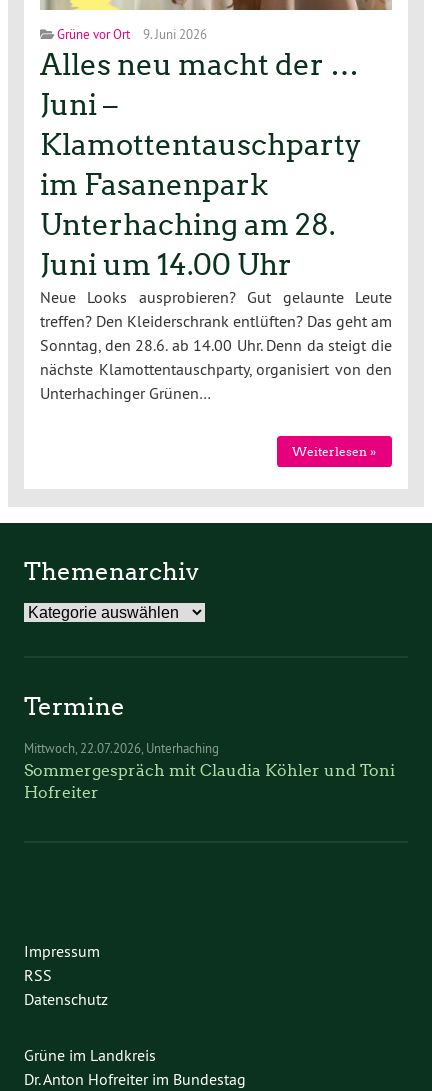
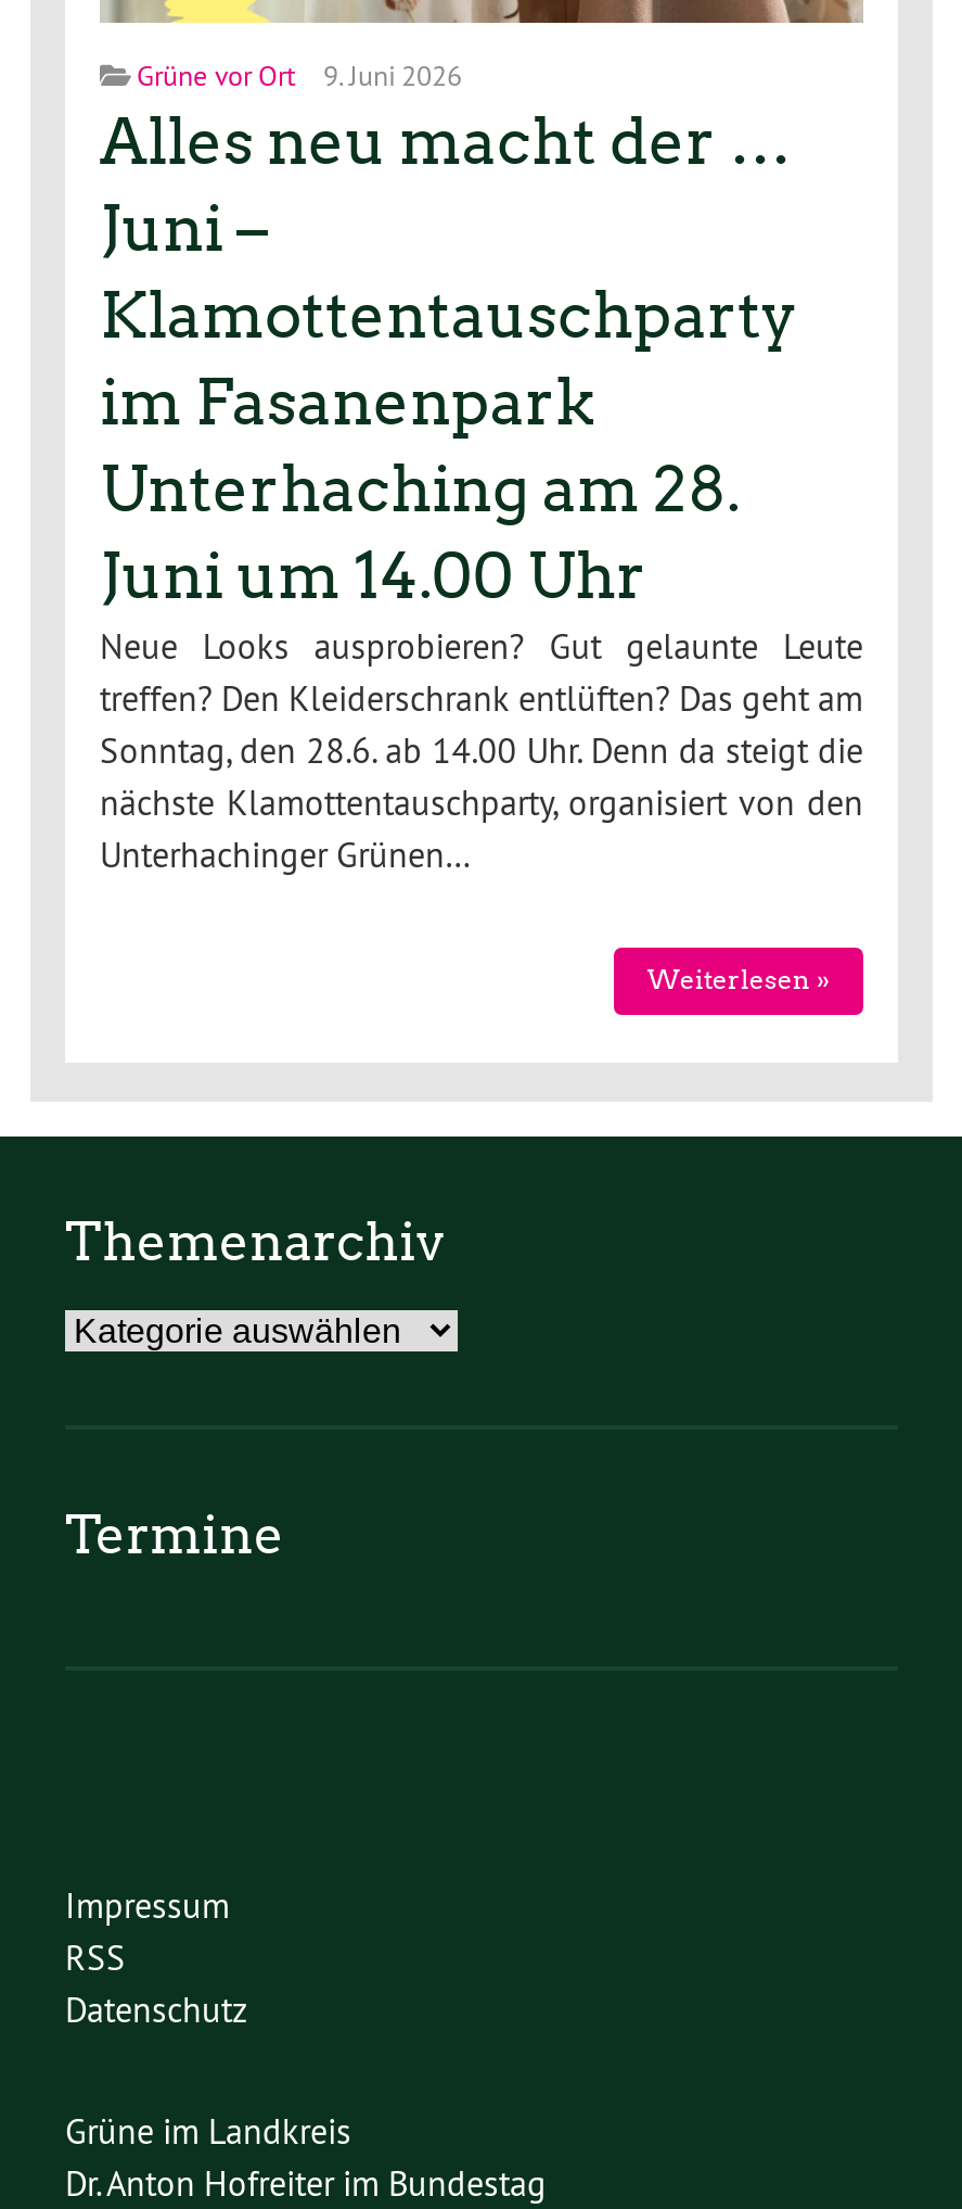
[24,740,395,802] Mittwoch 22.07.2026 Unterhaching | Sommergespräch mit Claudia Köhler und Toni | Hofreiter -> none

